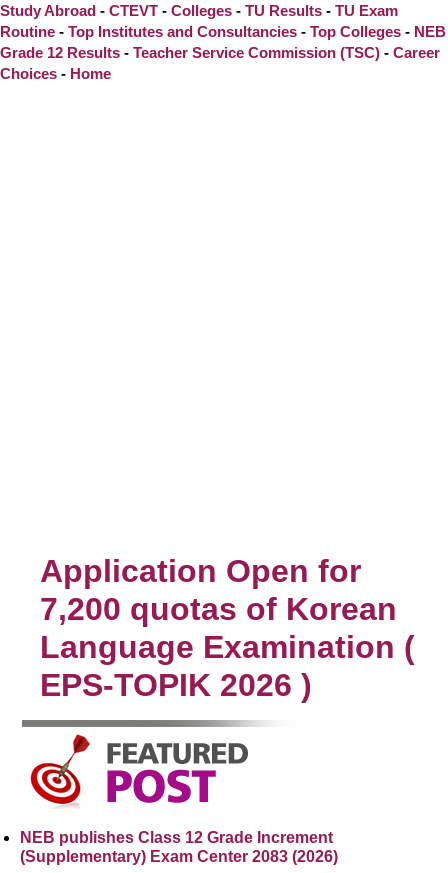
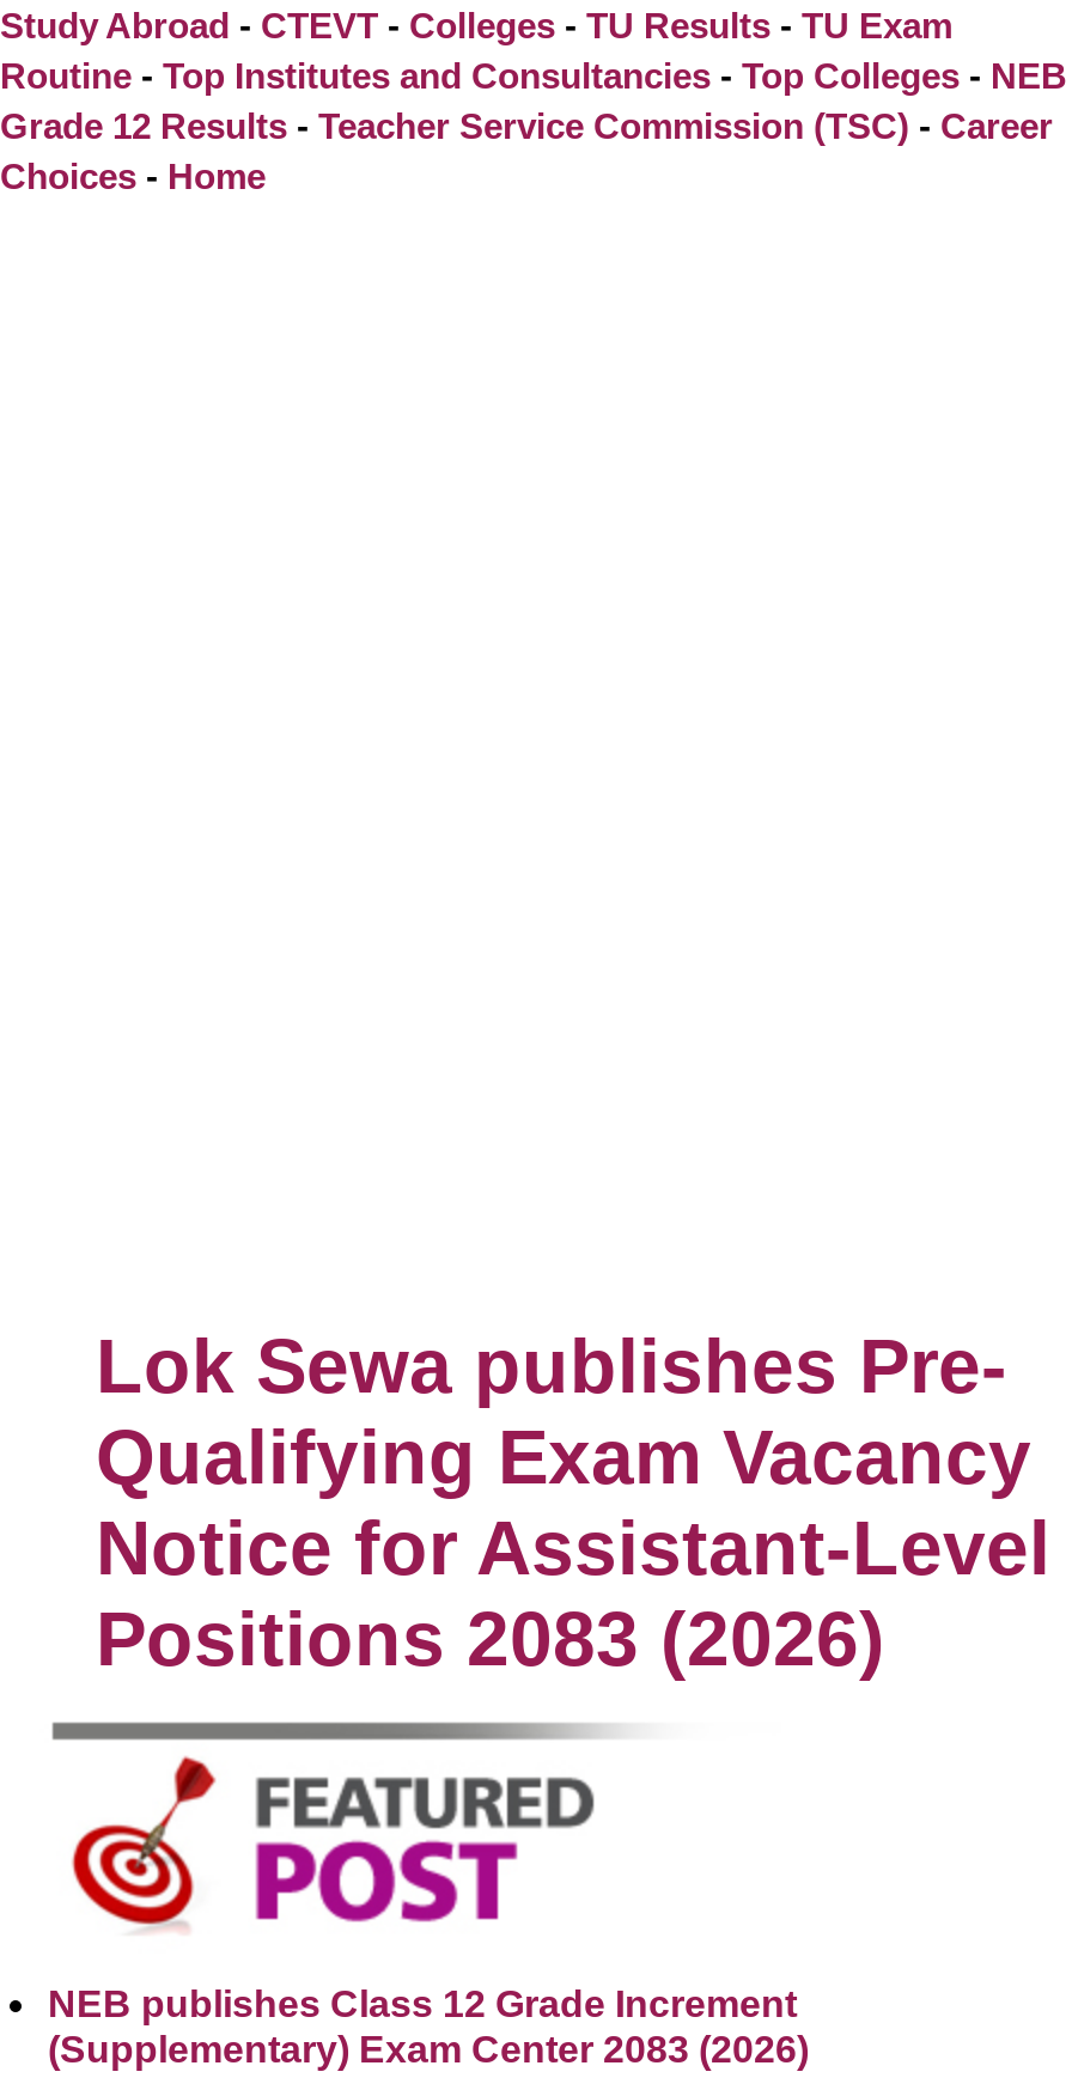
[40,553,415,703] Application Open for | 7,200 quotas of Korean | Language Examination ( | EPS-TOPIK 2026 ) -> [96,1323,1050,1682] Lok Sewa publishes Pre- | Qualifying Exam Vacancy | Notice for Assistant-Level | Positions 2083 (2026)

